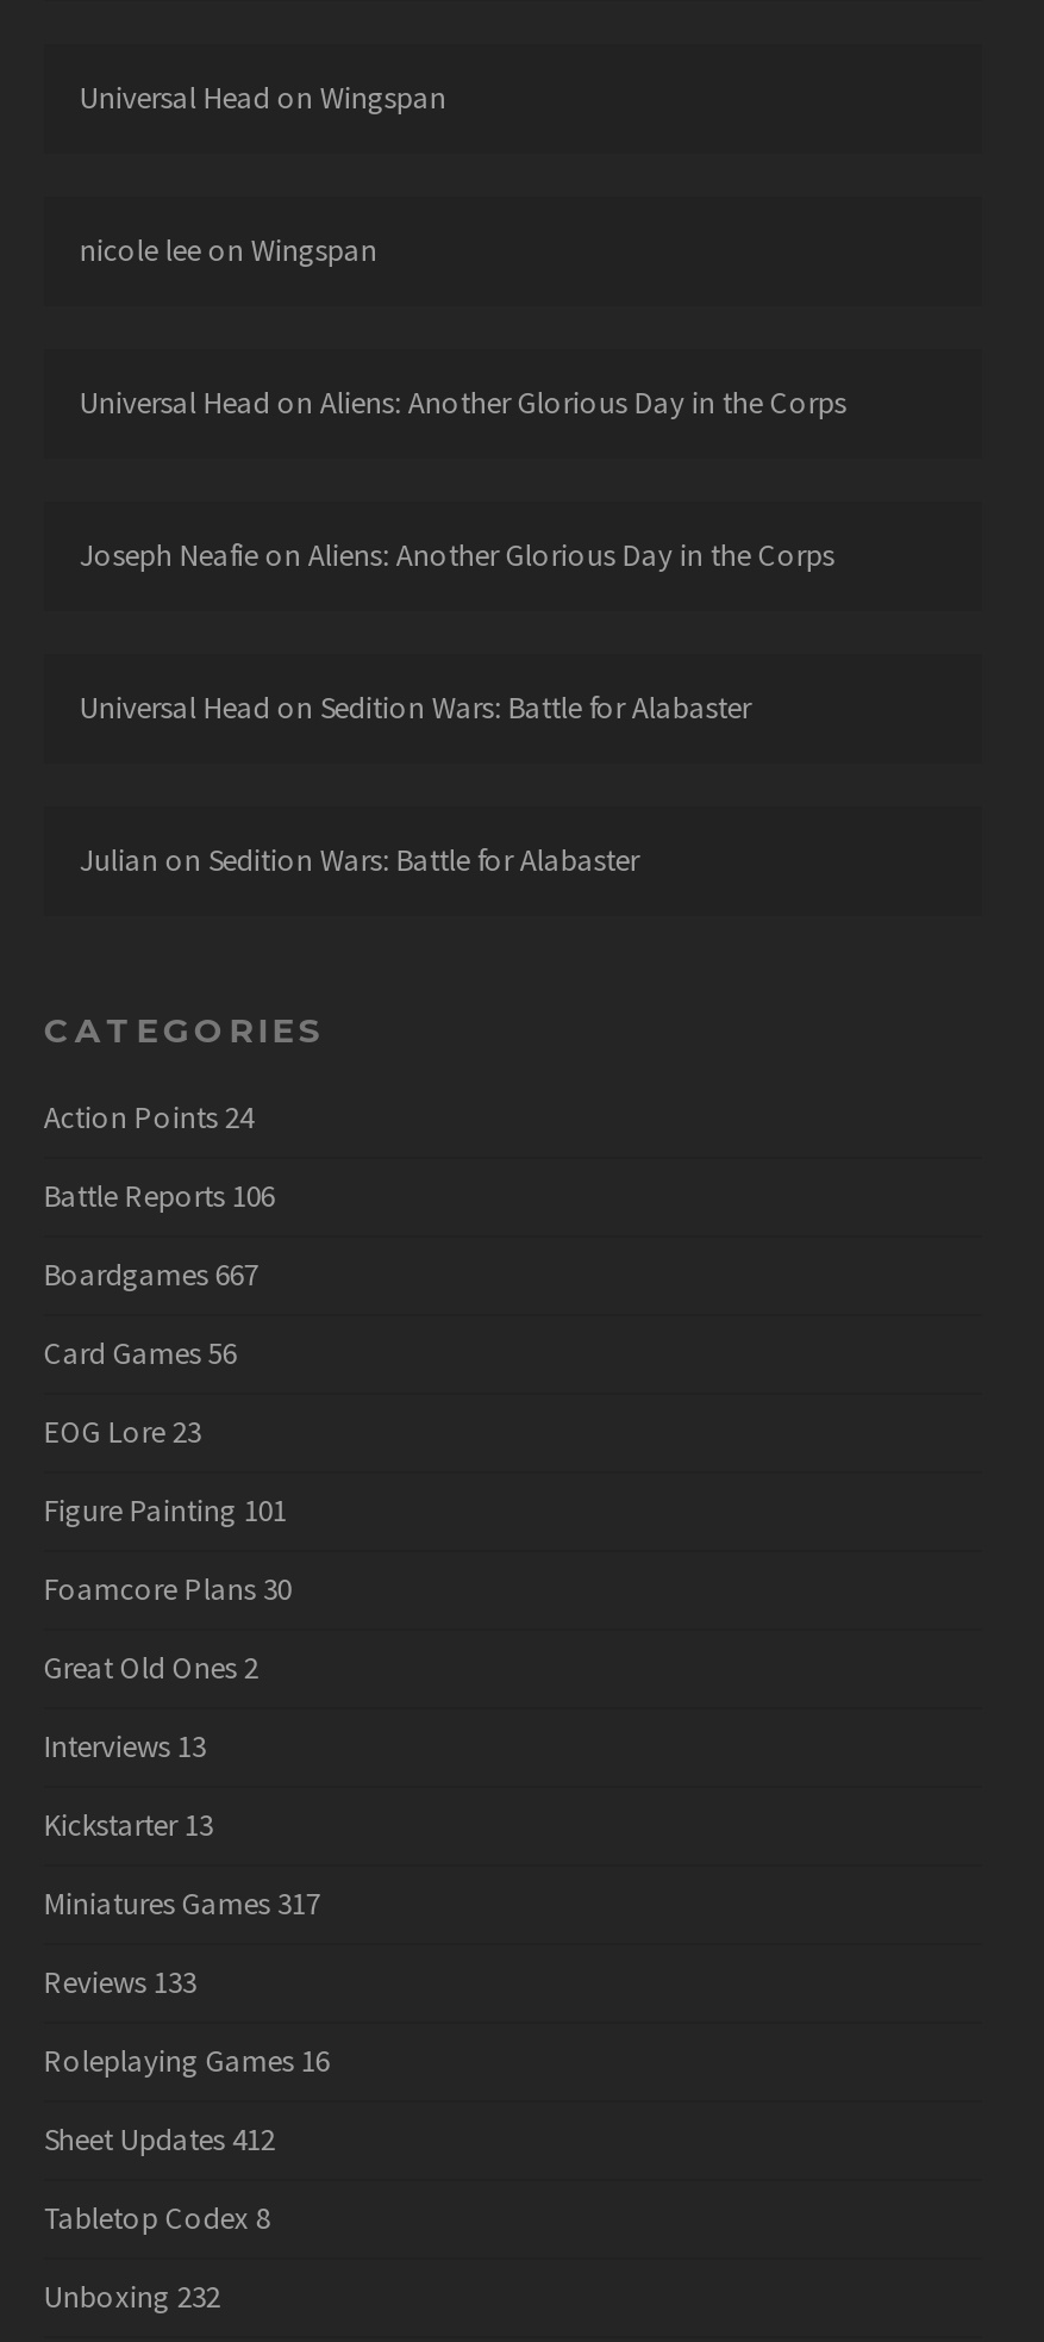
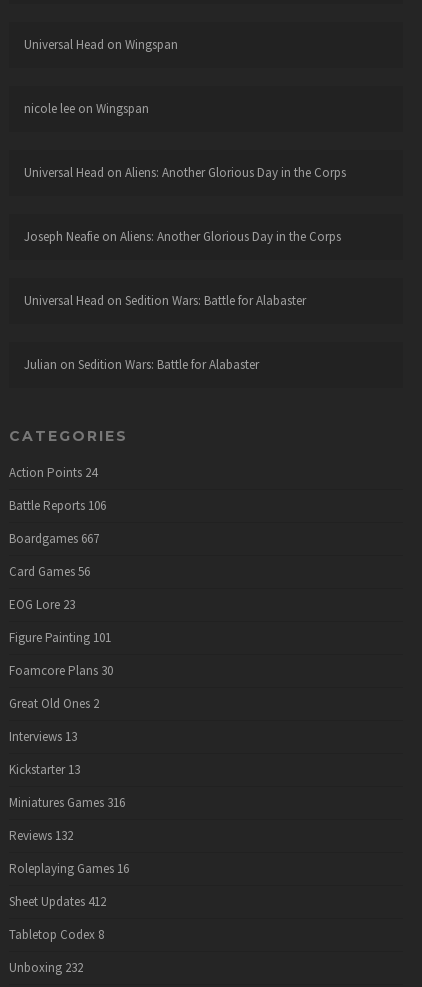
[44,1883,320,1924] Miniatures Games 317 -> [9,794,125,811] Miniatures Games 316
[44,1962,196,2002] Reviews 133 -> [9,827,73,844] Reviews 132

